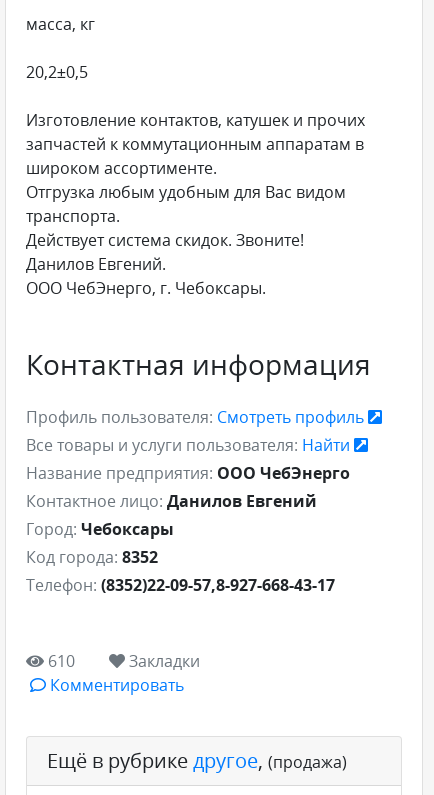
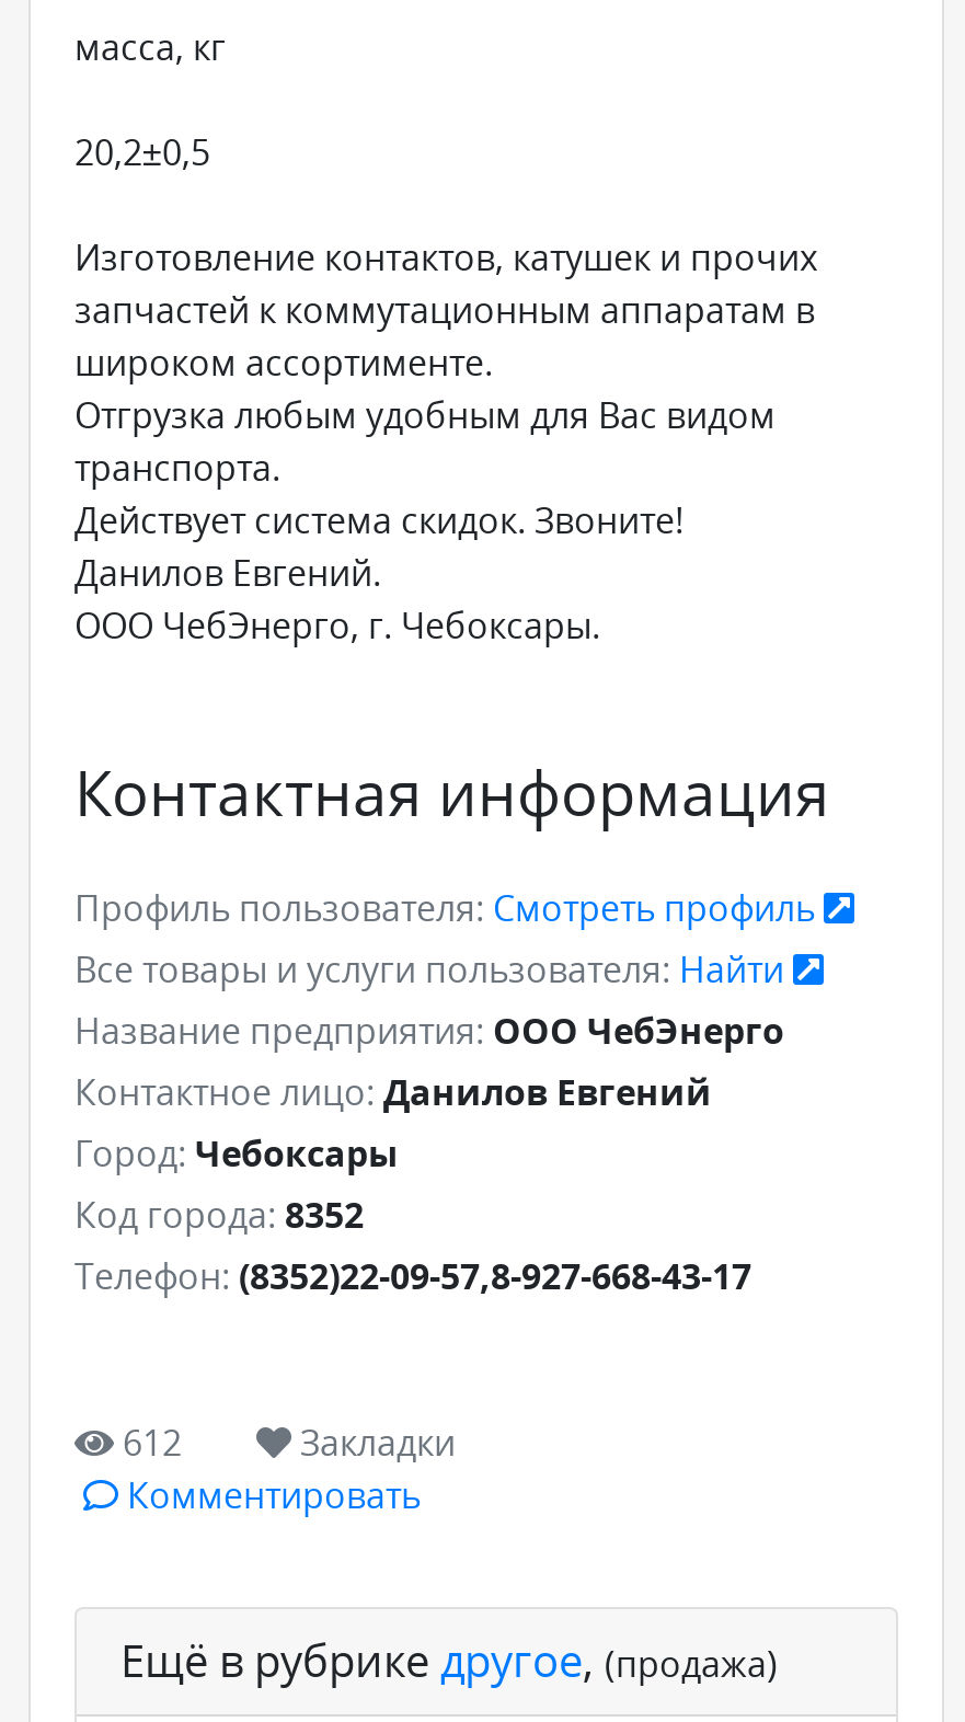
[48,649,75,671] 610 -> [123,1417,182,1466] 612

